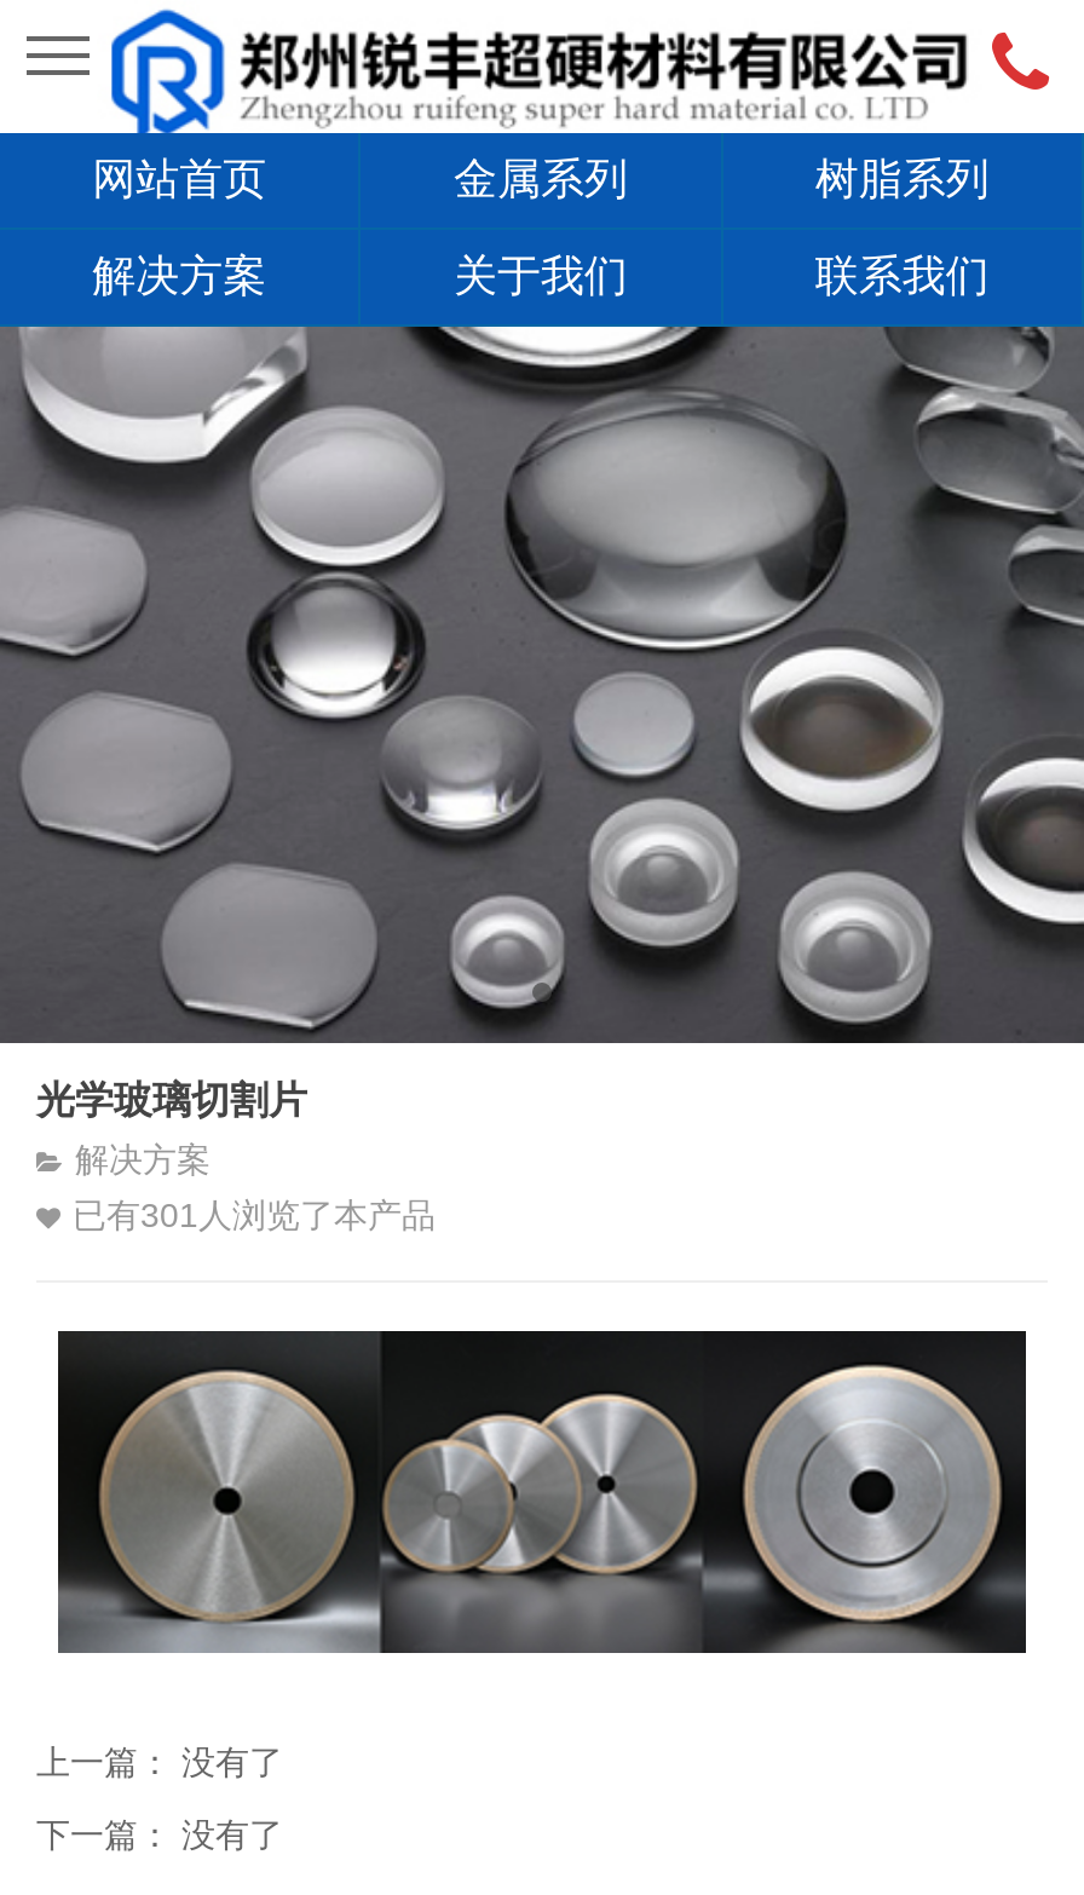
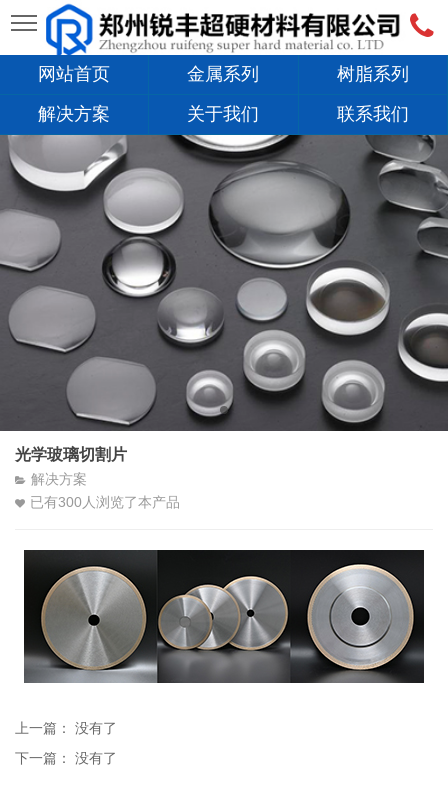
[73,1195,436,1234] 已有301人浏览了本产品 -> [30,494,180,510] 已有300人浏览了本产品

